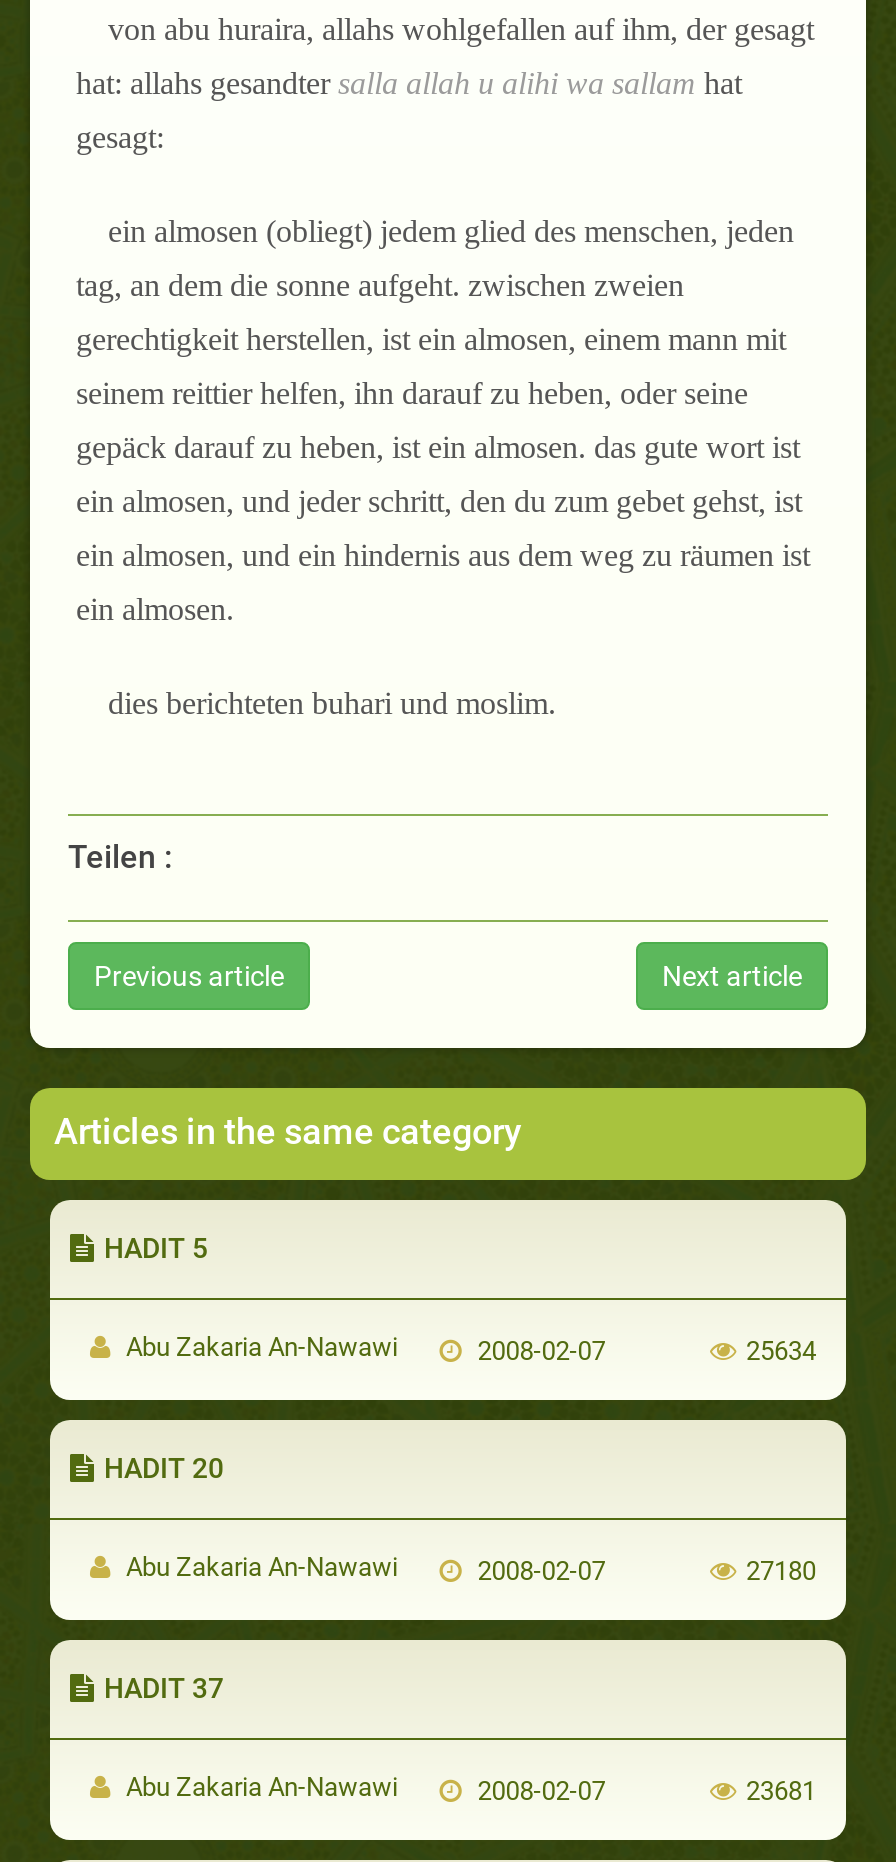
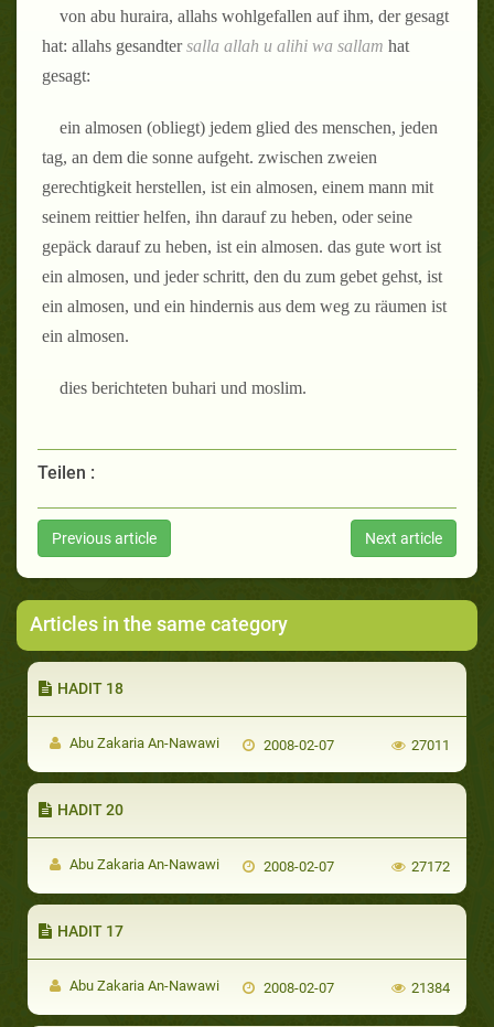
[104,1231,208,1263] HADIT 5 -> [57,679,123,697] HADIT 18
[746,1335,816,1365] 25634 -> [411,737,450,753] 27011
[746,1555,816,1585] 27180 -> [411,858,450,874] 27172
[104,1671,224,1703] HADIT 37 -> [57,922,123,940] HADIT 17
[746,1775,816,1805] 23681 -> [411,979,450,996] 21384

